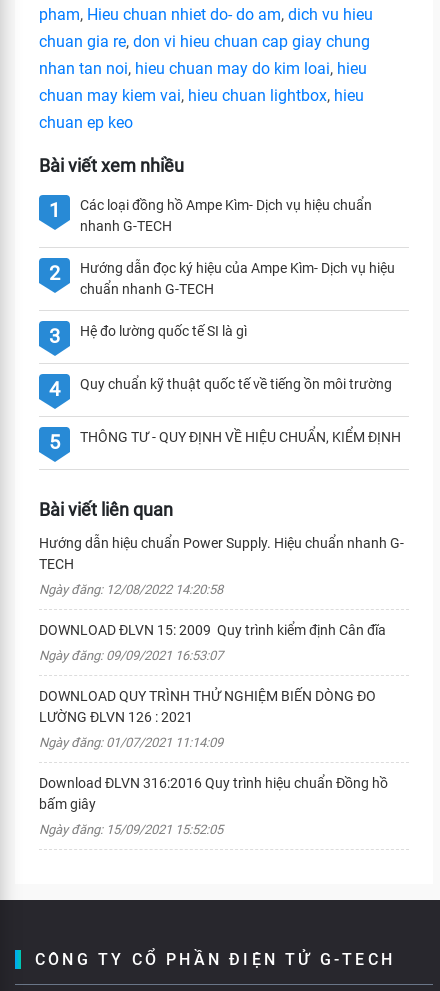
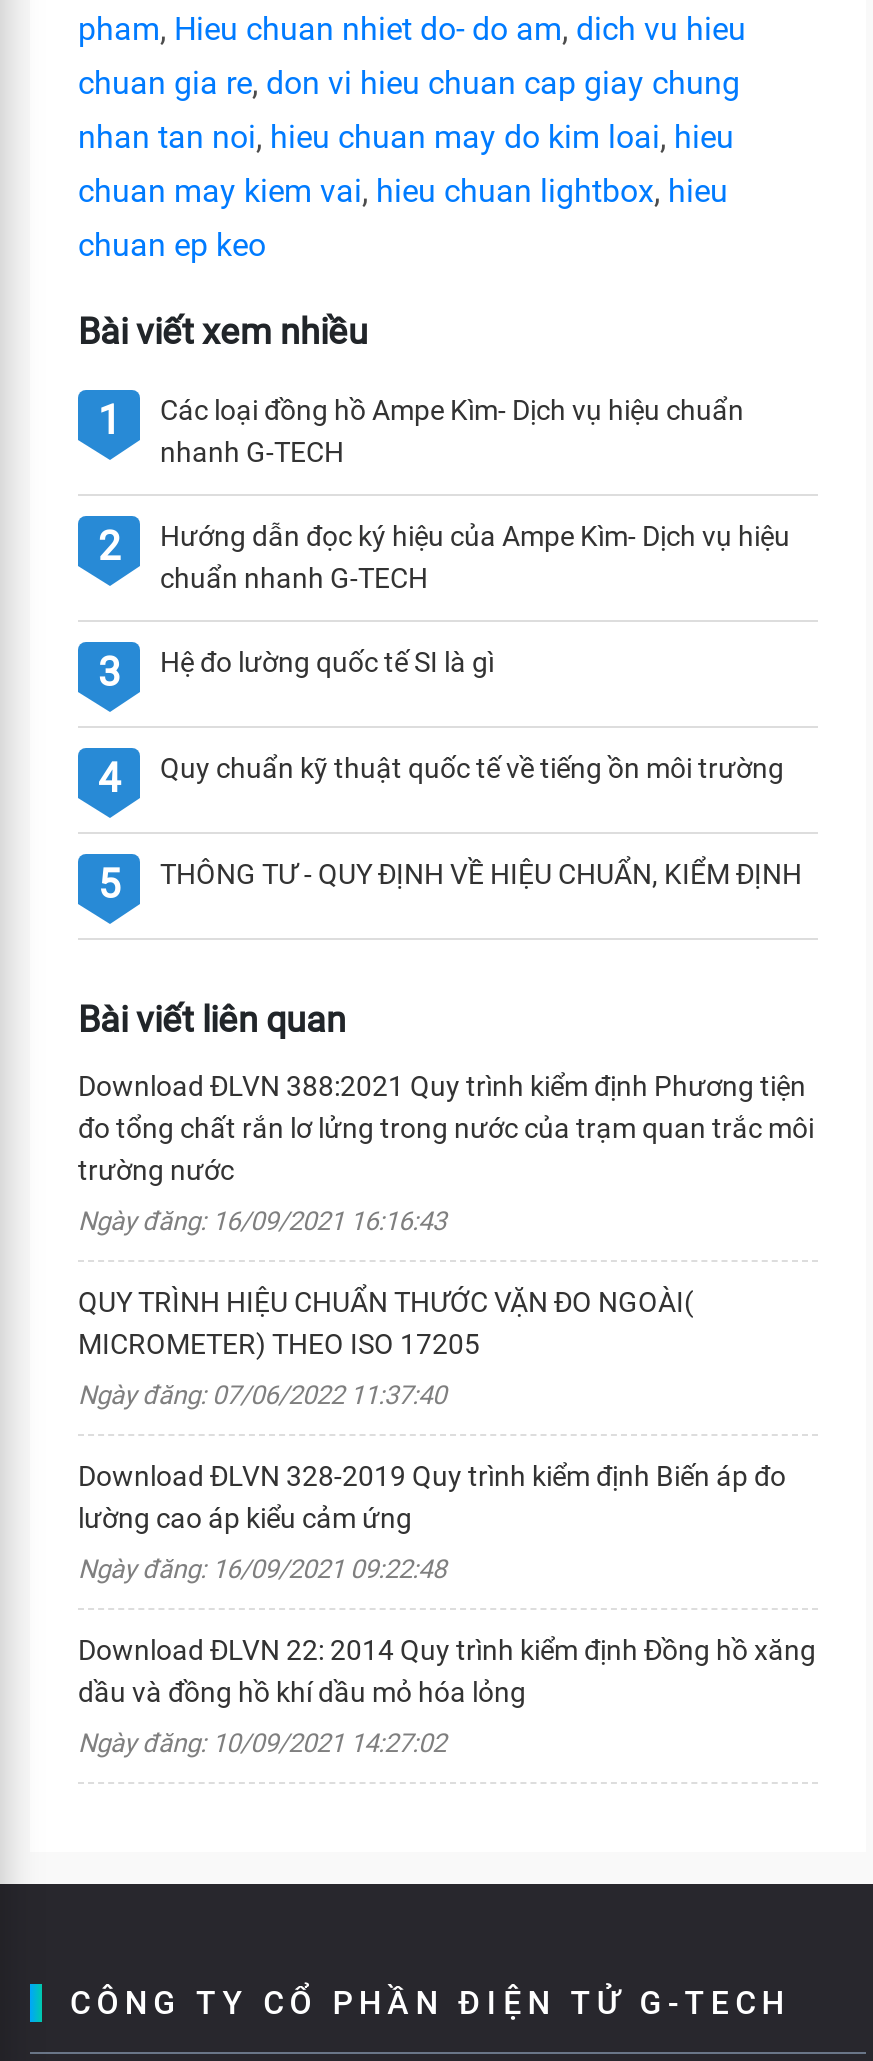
[39,535,404,572] Hướng dẫn hiệu chuẩn Power Supply. Hiệu chuẩn nhanh G- | TECH -> [78,1070,814,1186] Download ĐLVN 388:2021 Quy trình kiểm định Phương tiện | đo tổng chất rắn lơ lửng trong nước của trạm quan trắc môi | trường nước
[39,582,223,597] Ngày đăng: 12/08/2022 14:20:58 -> [78,1206,446,1236] Ngày đăng: 16/09/2021 16:16:43
[39,622,386,638] DOWNLOAD ĐLVN 15: 2009 Quy trình kiểm định Cân đĩa -> [78,1286,694,1360] QUY TRÌNH HIỆU CHUẨN THƯỚC VẶN ĐO NGOÀI( | MICROMETER) THEO ISO 17205
[39,648,223,663] Ngày đăng: 09/09/2021 16:53:07 -> [78,1380,446,1410] Ngày đăng: 07/06/2022 11:37:40
[39,688,376,725] DOWNLOAD QUY TRÌNH THỬ NGHIỆM BIẾN DÒNG ĐO | LƯỜNG ĐLVN 126 : 2021 -> [78,1460,786,1534] Download ĐLVN 328-2019 Quy trình kiểm định Biến áp đo | lường cao áp kiểu cảm ứng
[39,735,223,750] Ngày đăng: 01/07/2021 11:14:09 -> [78,1554,446,1584] Ngày đăng: 16/09/2021 09:22:48
[39,775,388,812] Download ĐLVN 316:2016 Quy trình hiệu chuẩn Đồng hồ | bấm giây -> [78,1634,816,1708] Download ĐLVN 22: 2014 Quy trình kiểm định Đồng hồ xăng | dầu và đồng hồ khí dầu mỏ hóa lỏng
[39,822,223,837] Ngày đăng: 15/09/2021 15:52:05 -> [78,1728,446,1758] Ngày đăng: 10/09/2021 14:27:02

